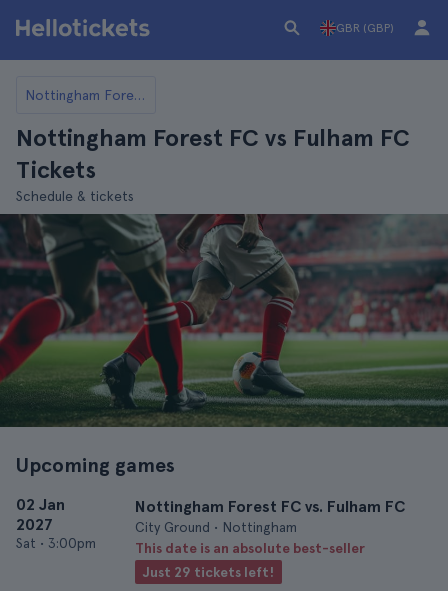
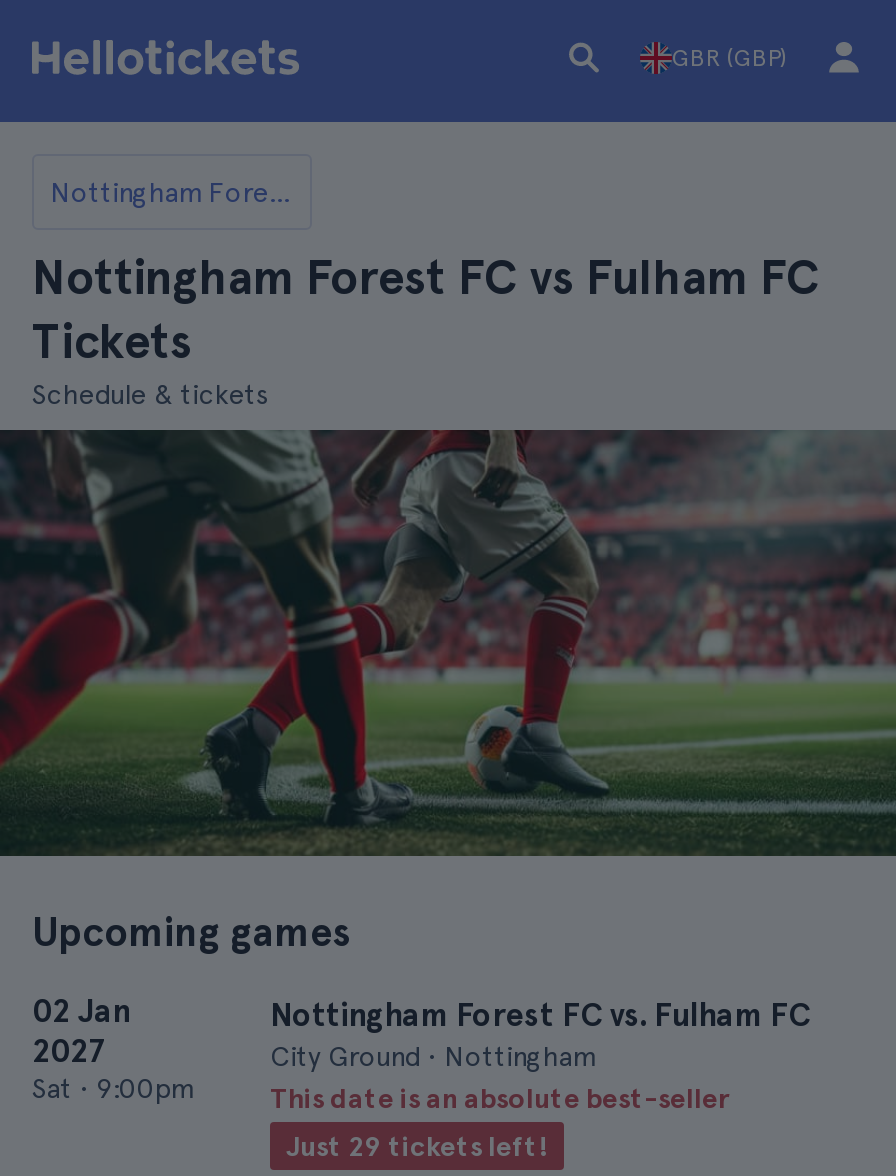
[16,535,96,551] Sat • 3:00pm -> [32,1072,192,1104] Sat • 9:00pm

